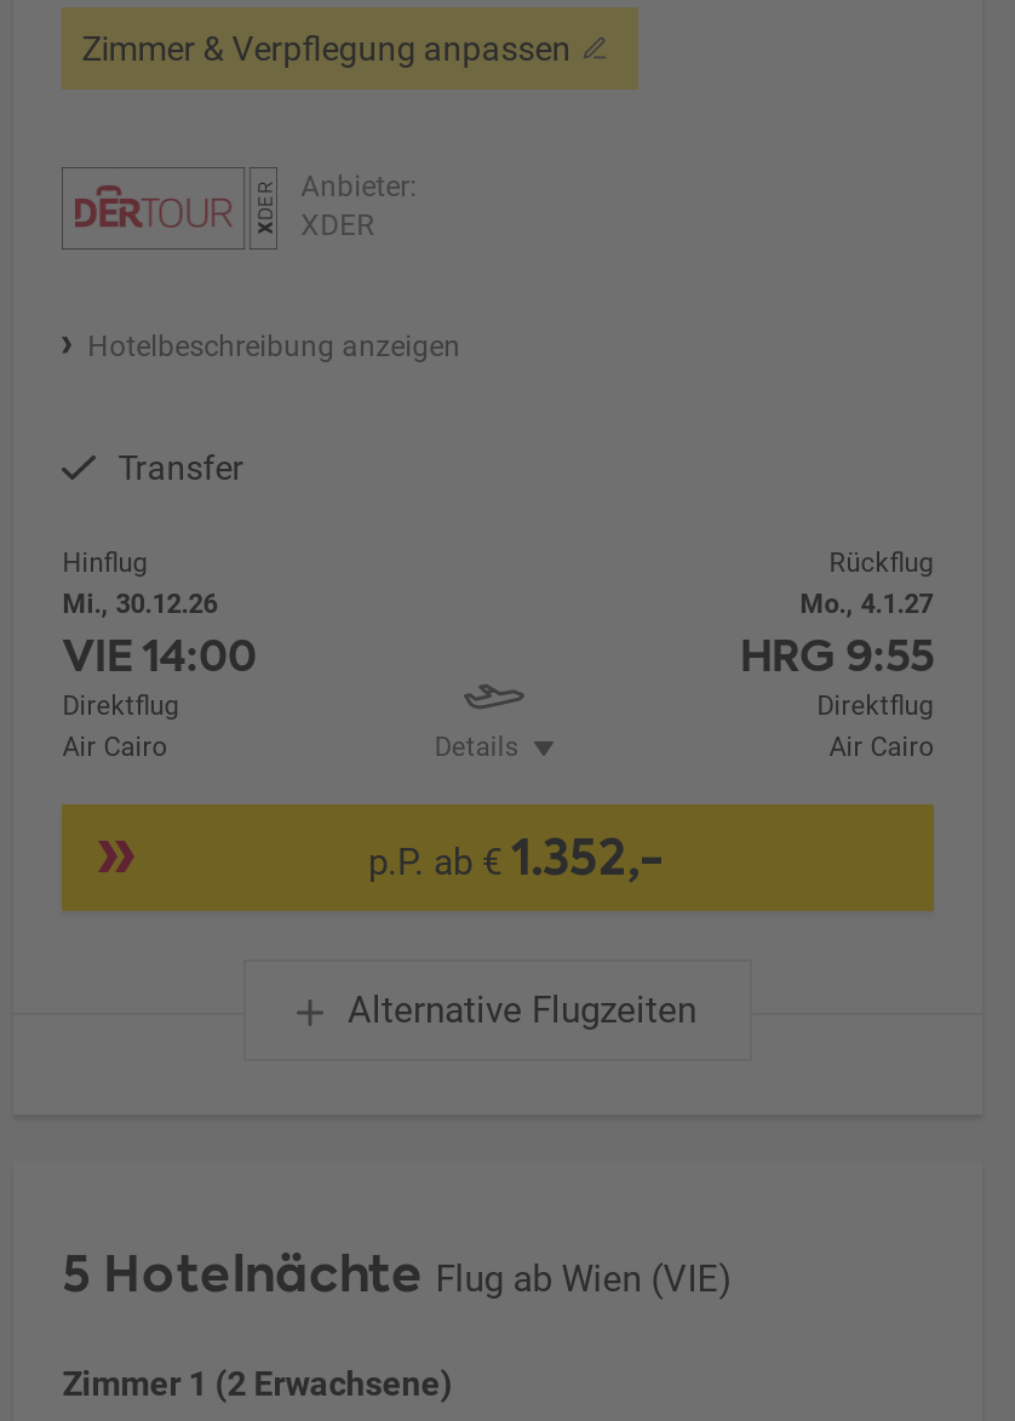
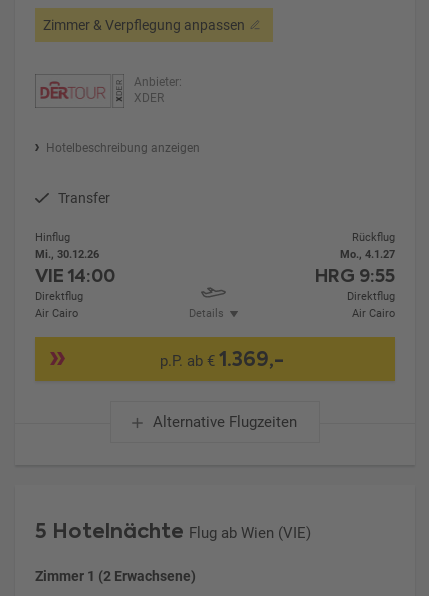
[368,823,664,891] p.P. ab €1.352,- -> [160,345,284,373] p.P. ab €1.369,-

